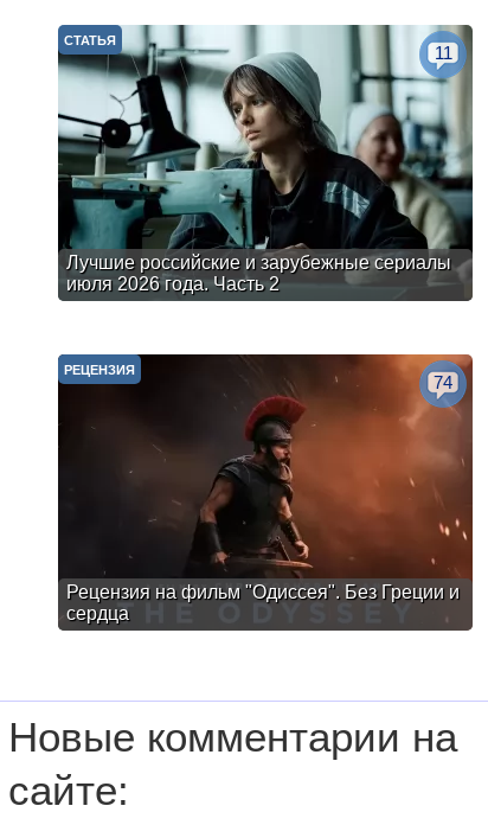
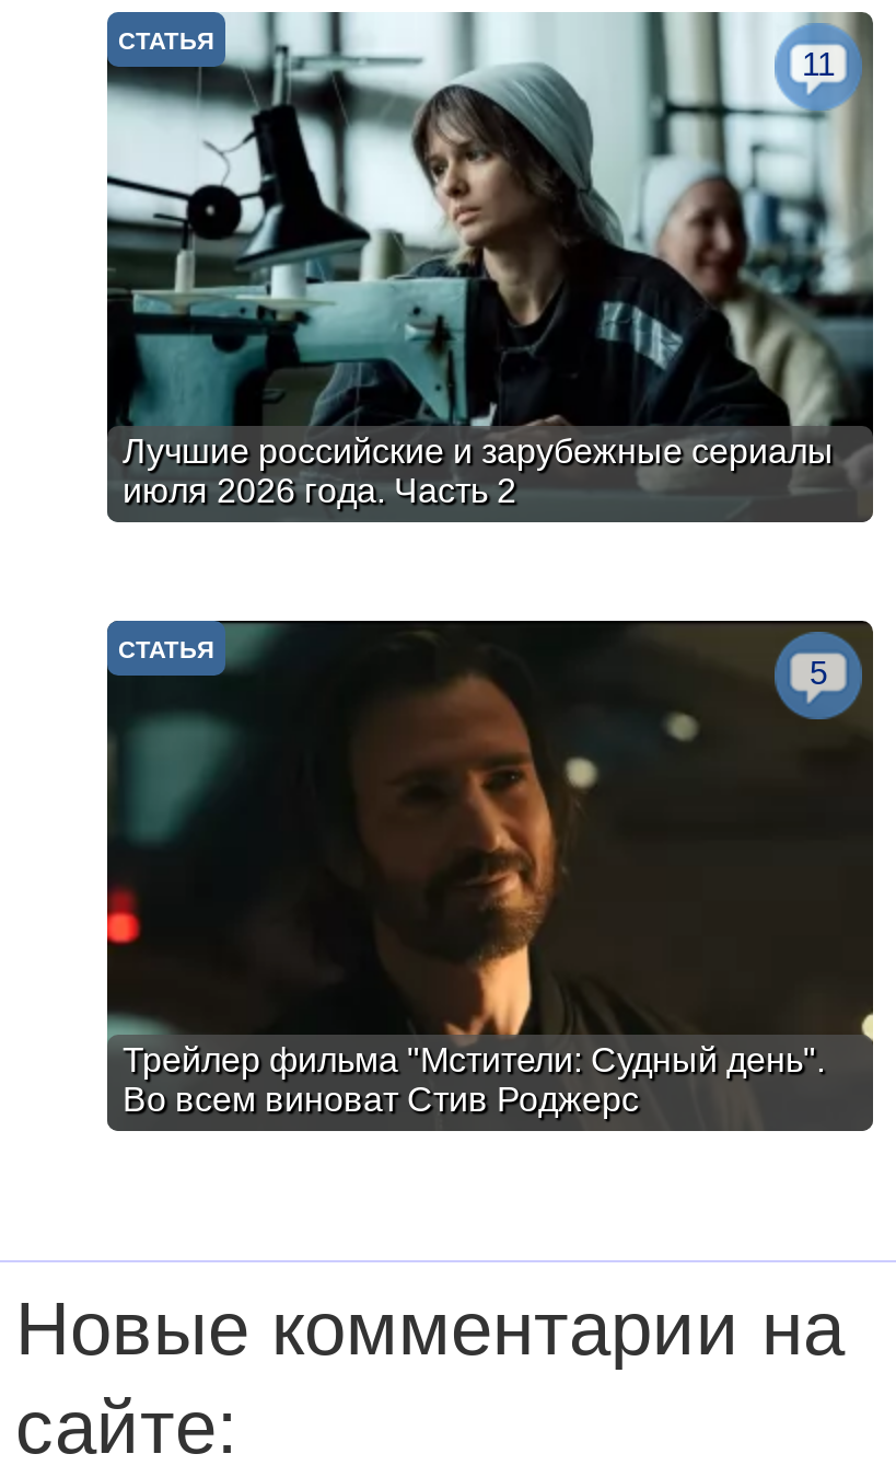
[57,353,474,573] [image] | РЕЦЕНЗИЯ | 74 -> [105,619,873,1024] [image] | СТАТЬЯ | 5
[66,582,460,623] Рецензия на фильм "Одиссея". Без Греции и | сердца -> [123,1040,825,1117] Трейлер фильма "Мстители: Судный день". | Во всем виноват Стив Роджерс

